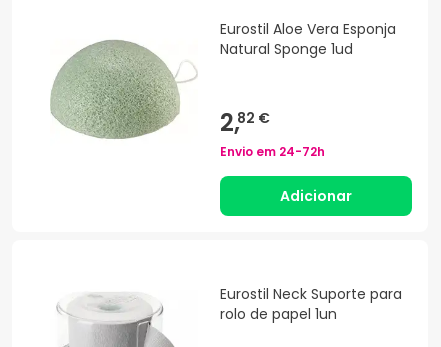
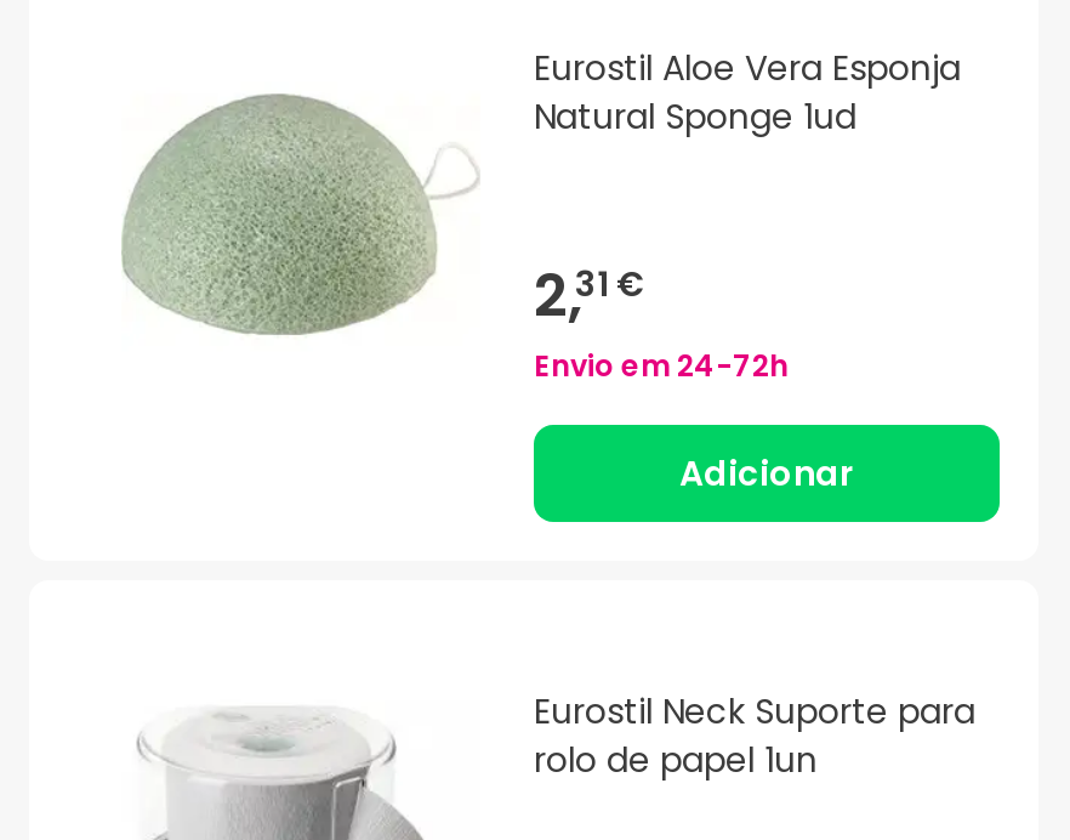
[220,106,270,139] 2, 82 € -> [534,255,645,336] 2, 31 €

